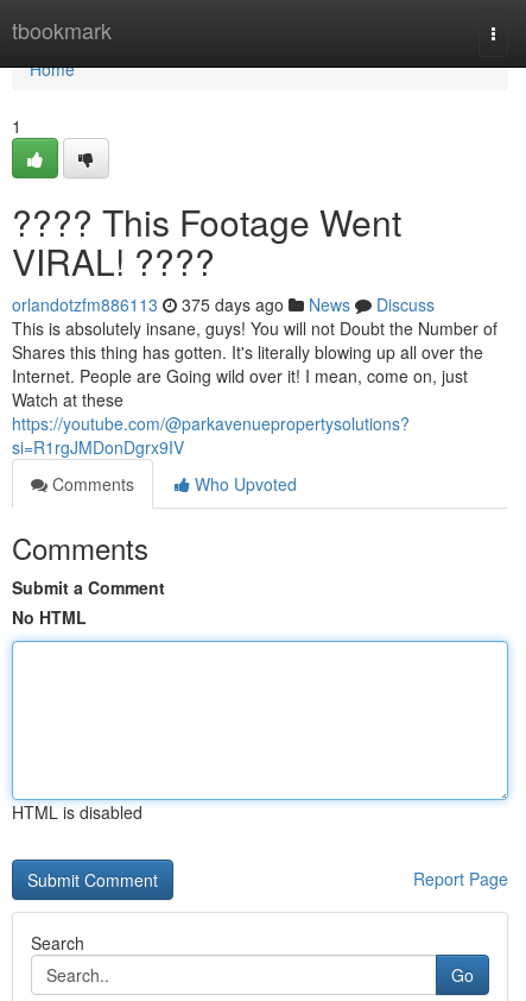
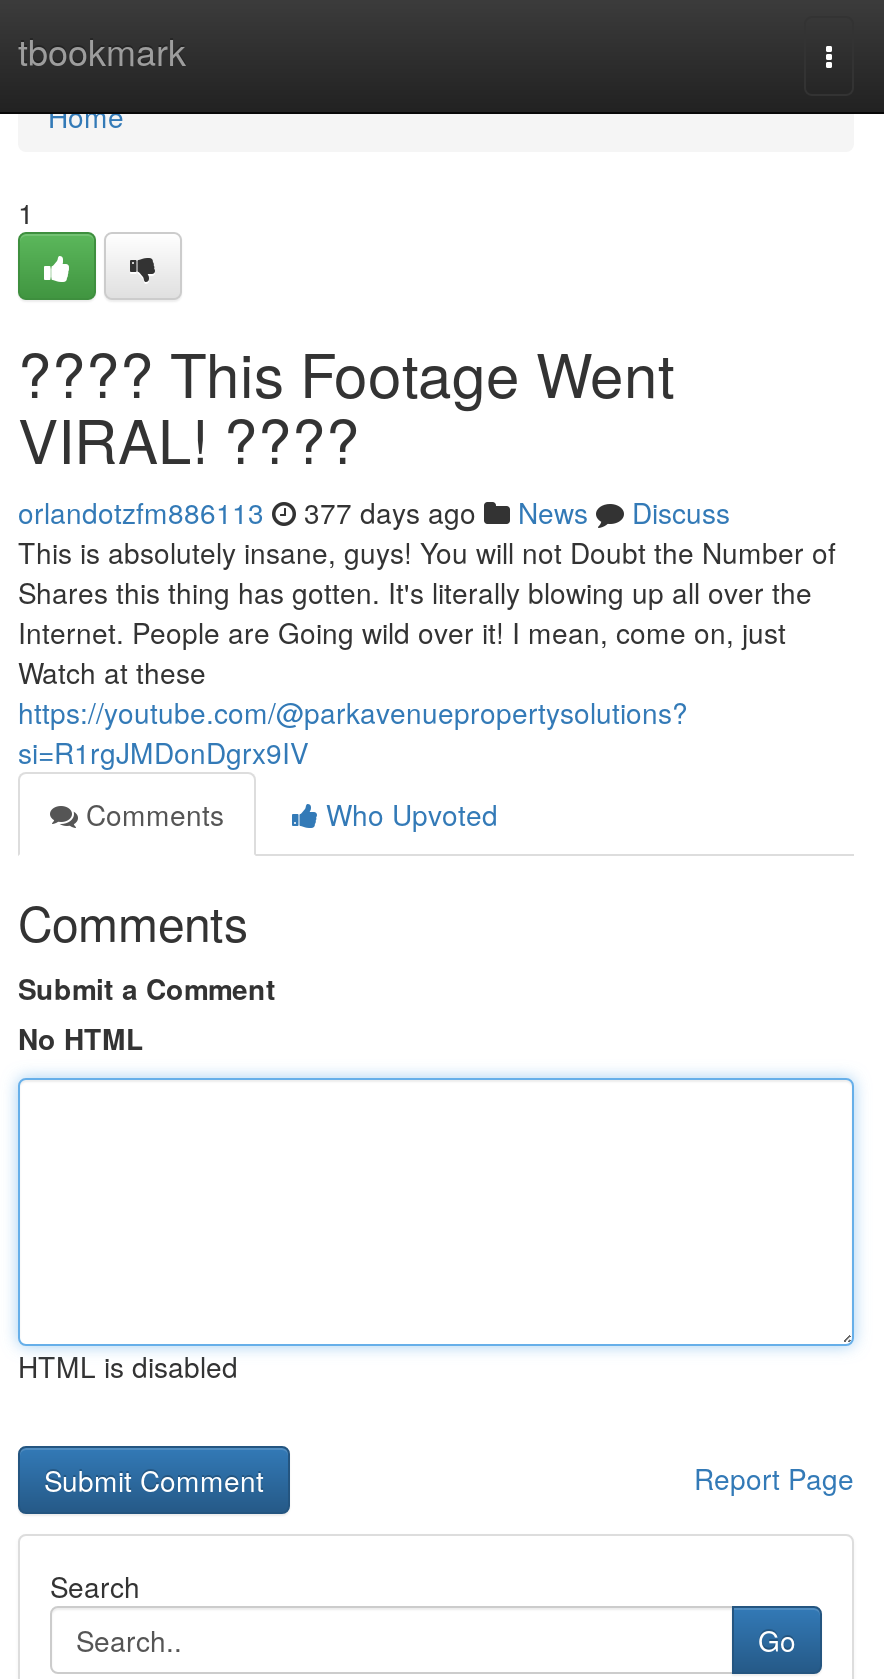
[12,292,435,316] orlandotzfm886113 375 days ago News Discuss -> [18,492,730,532] orlandotzfm886113 377 days ago News Discuss

